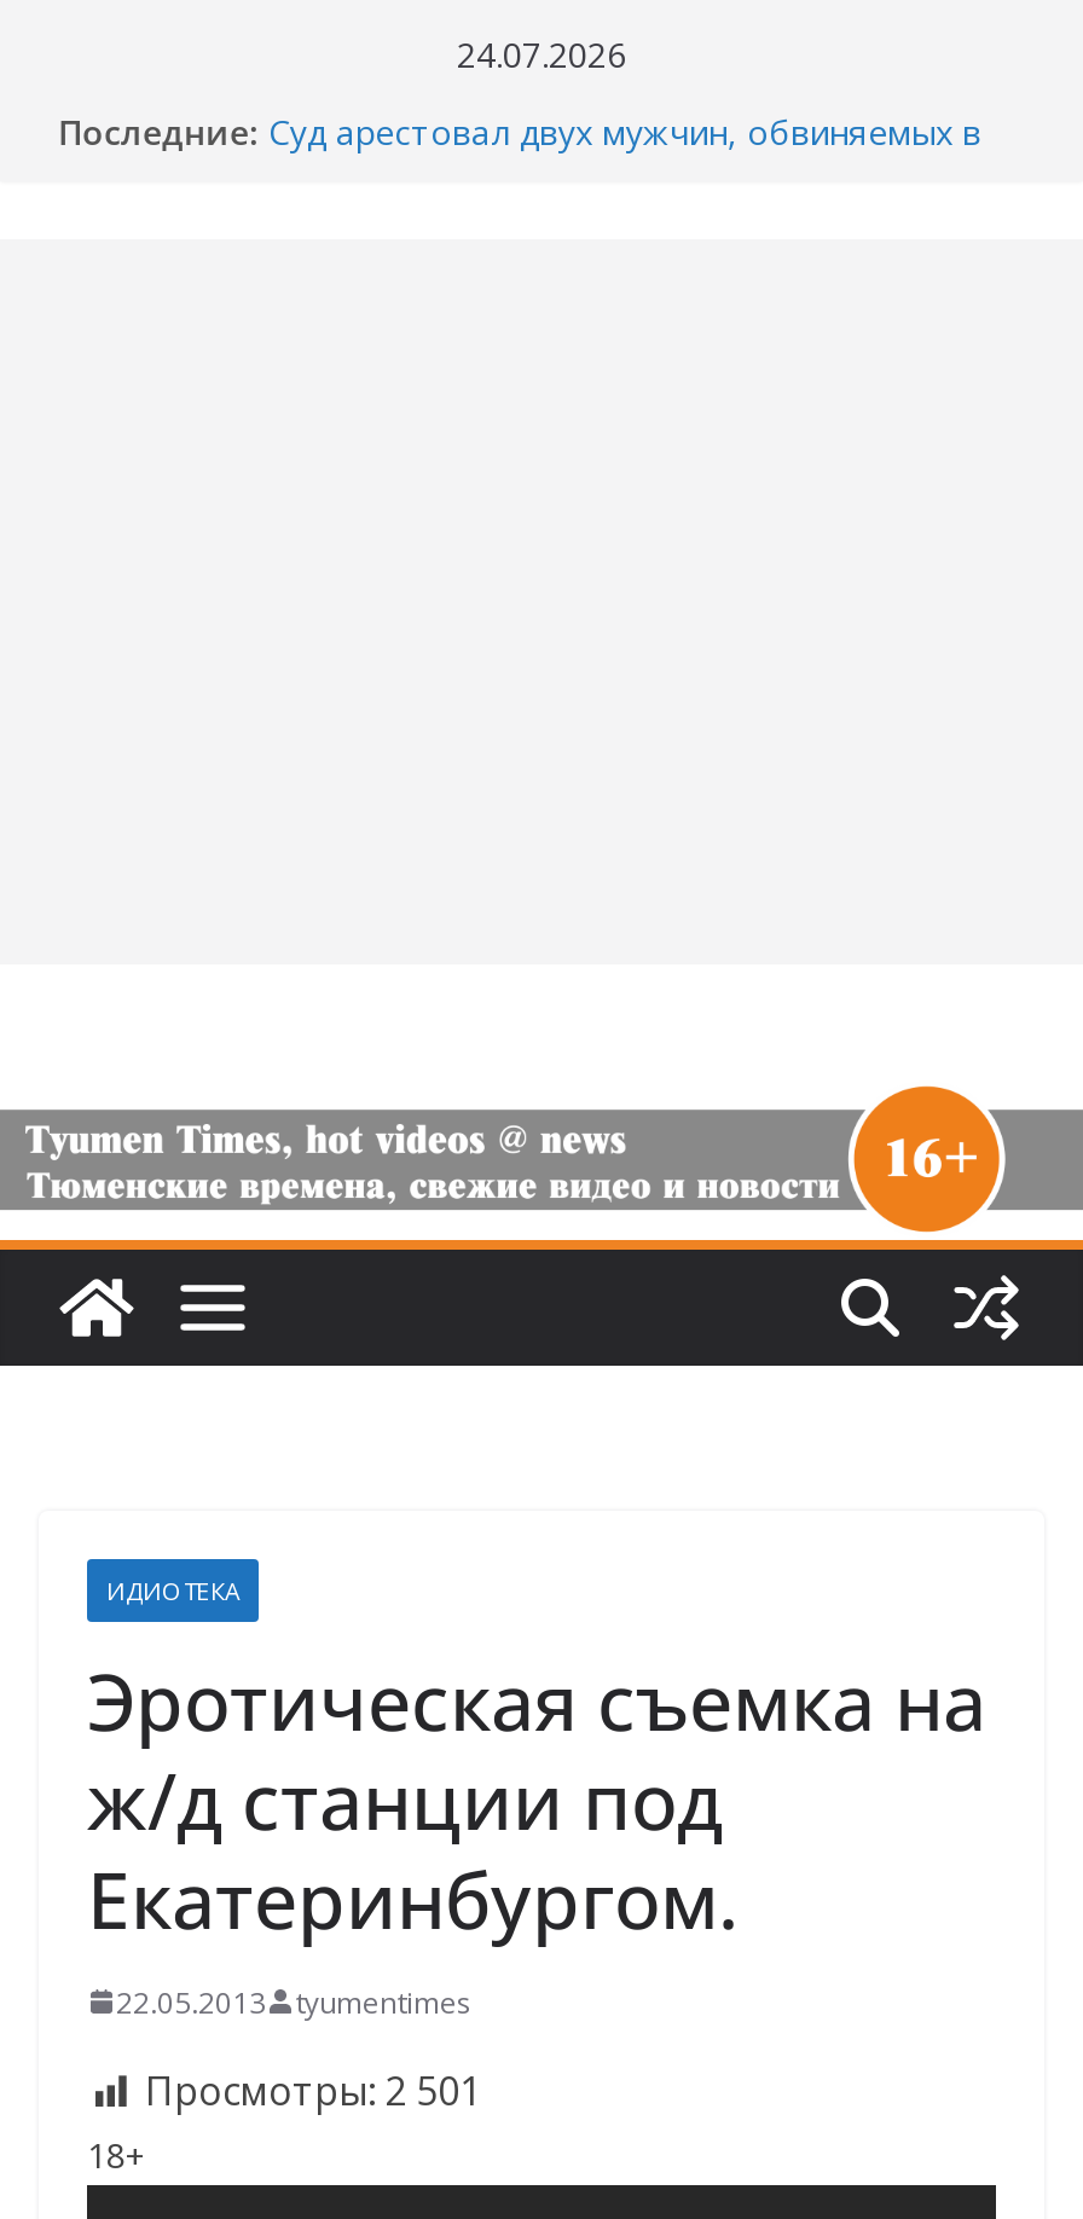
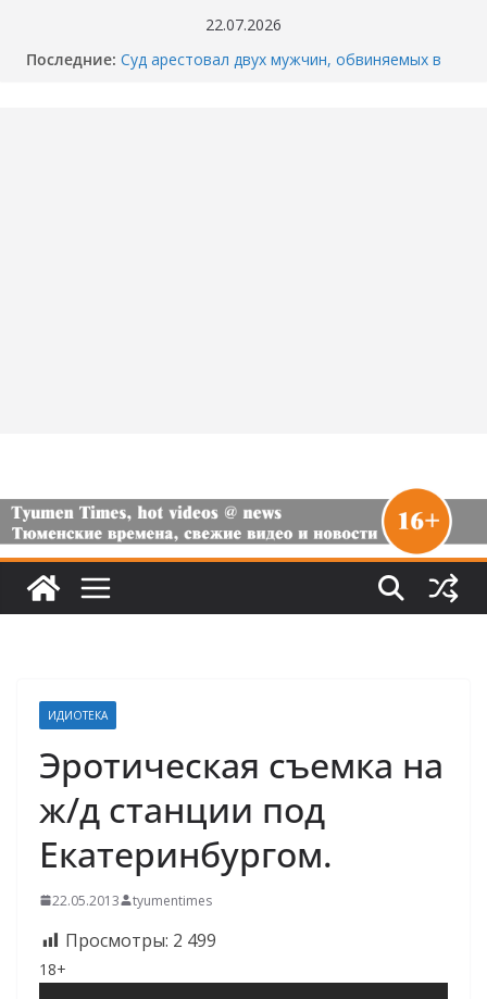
[457,31,626,77] 24.07.2026 -> [205,14,282,35] 22.07.2026
[145,2064,481,2117] Просмотры: 2 501 -> [65,928,216,952] Просмотры: 2 499

